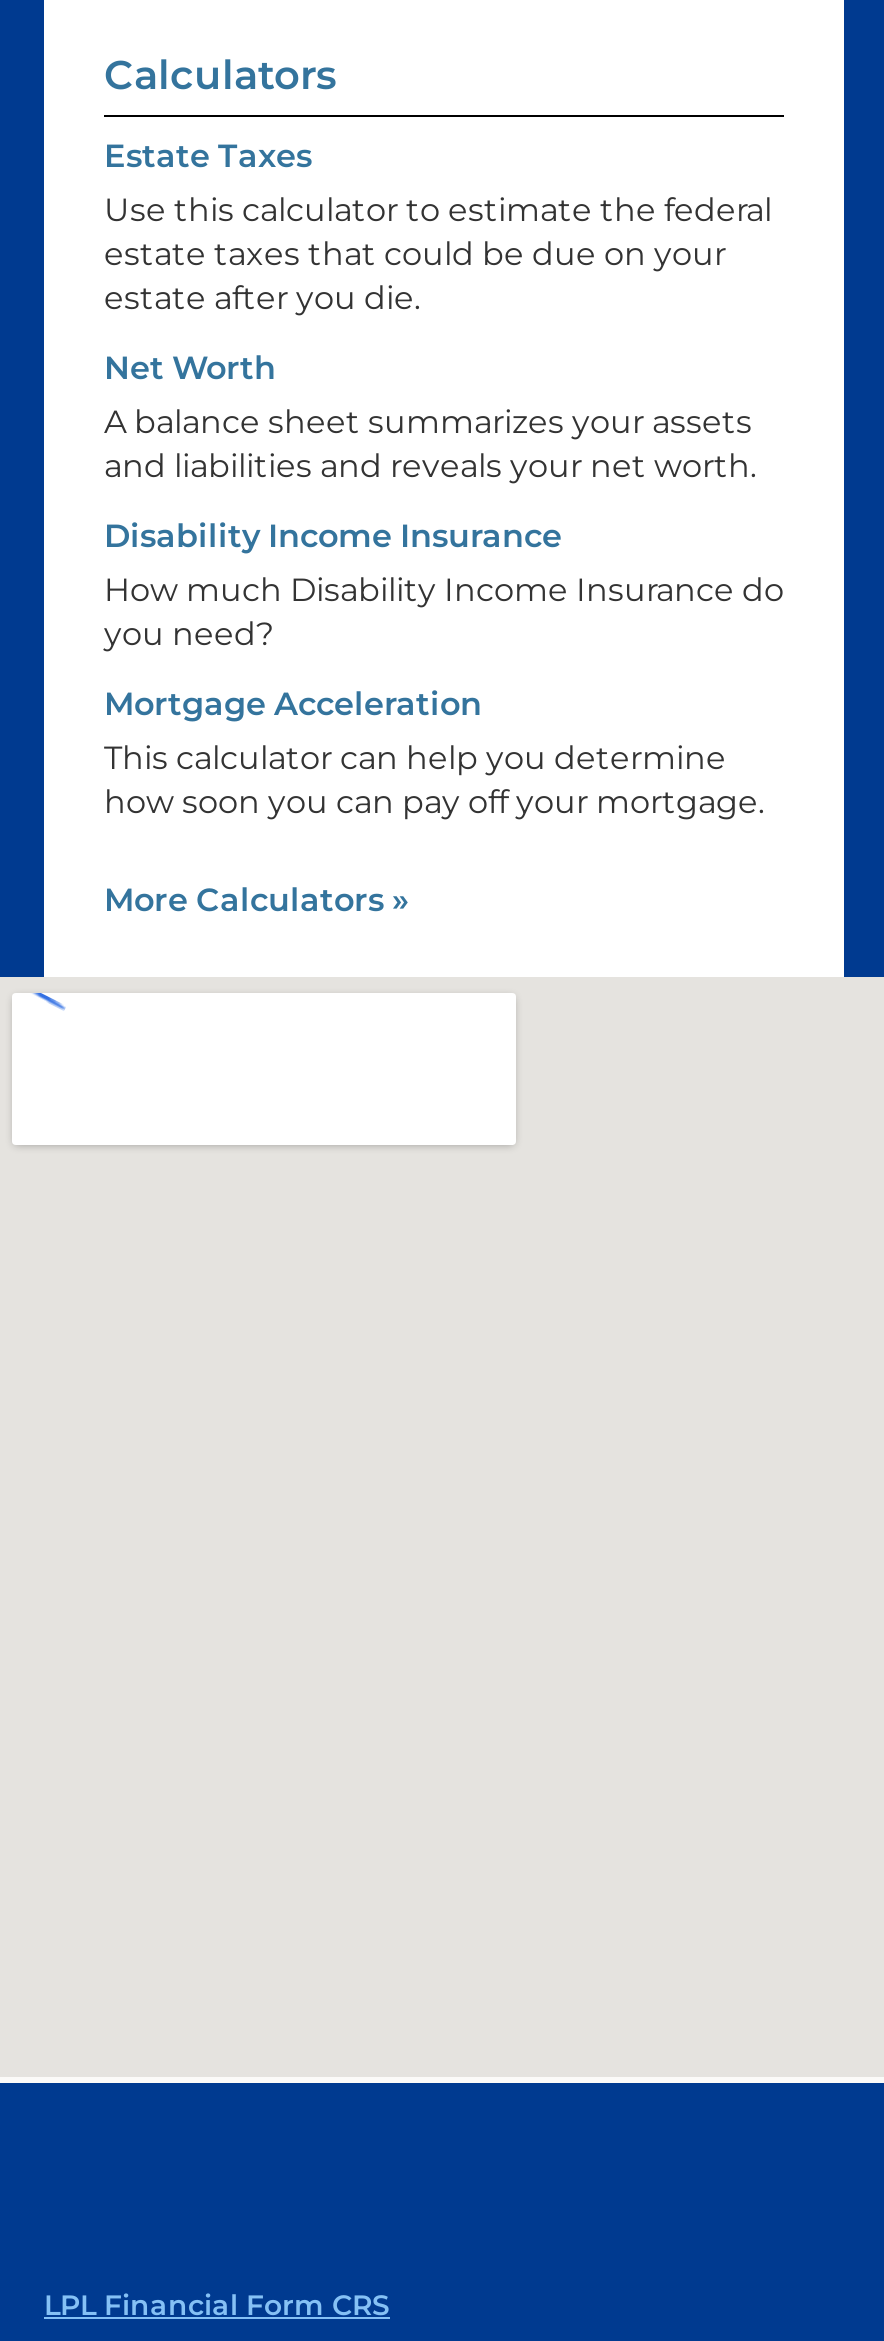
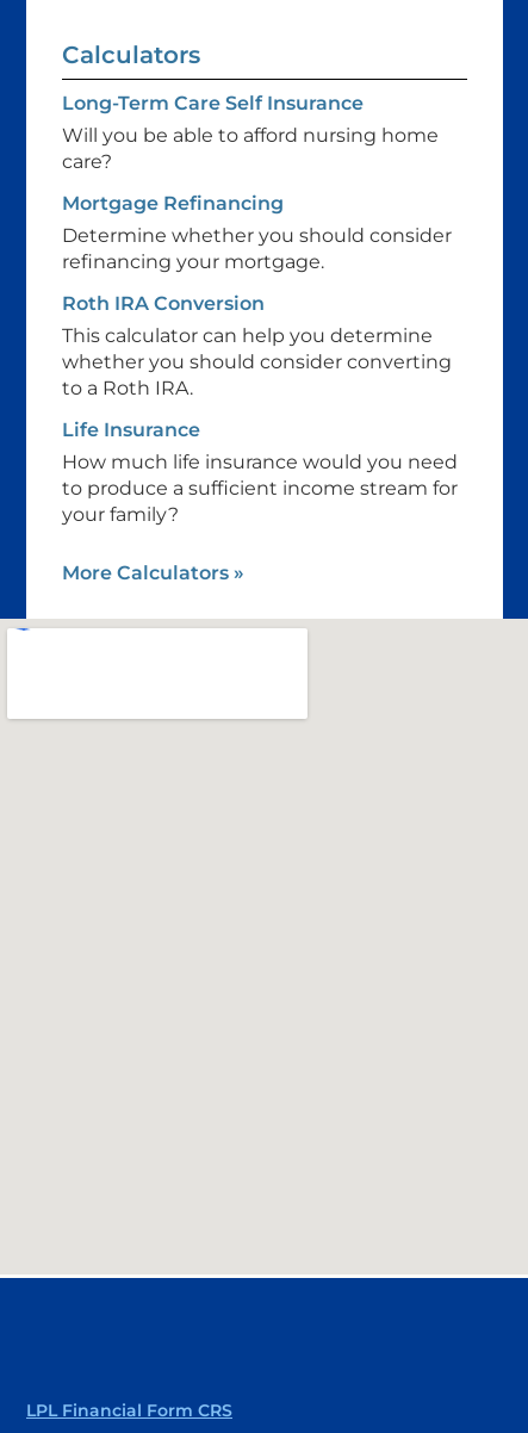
[104,138,784,724] Estate Taxes | Use this calculator to estimate the federal | estate taxes that could be due on your | estate after you die. | Net Worth | A balance sheet summarizes your assets | and liabilities and reveals your net worth. | Disability Income Insurance | How much Disability Income Insurance do | you need? | Mortgage Acceleration -> [62,92,452,315] Long-Term Care Self Insurance | Will you be able to afford nursing home | care? | Mortgage Refinancing | Determine whether you should consider | refinancing your mortgage. | Roth IRA Conversion
moved [104,740,726,778] -> [62,325,433,347]: This calculator can help you determine
[104,784,764,822] how soon you can pay off your mortgage. -> [62,351,458,526] whether you should consider converting | to a Roth IRA. | Life Insurance | How much life insurance would you need | to produce a sufficient income stream for | your family?

